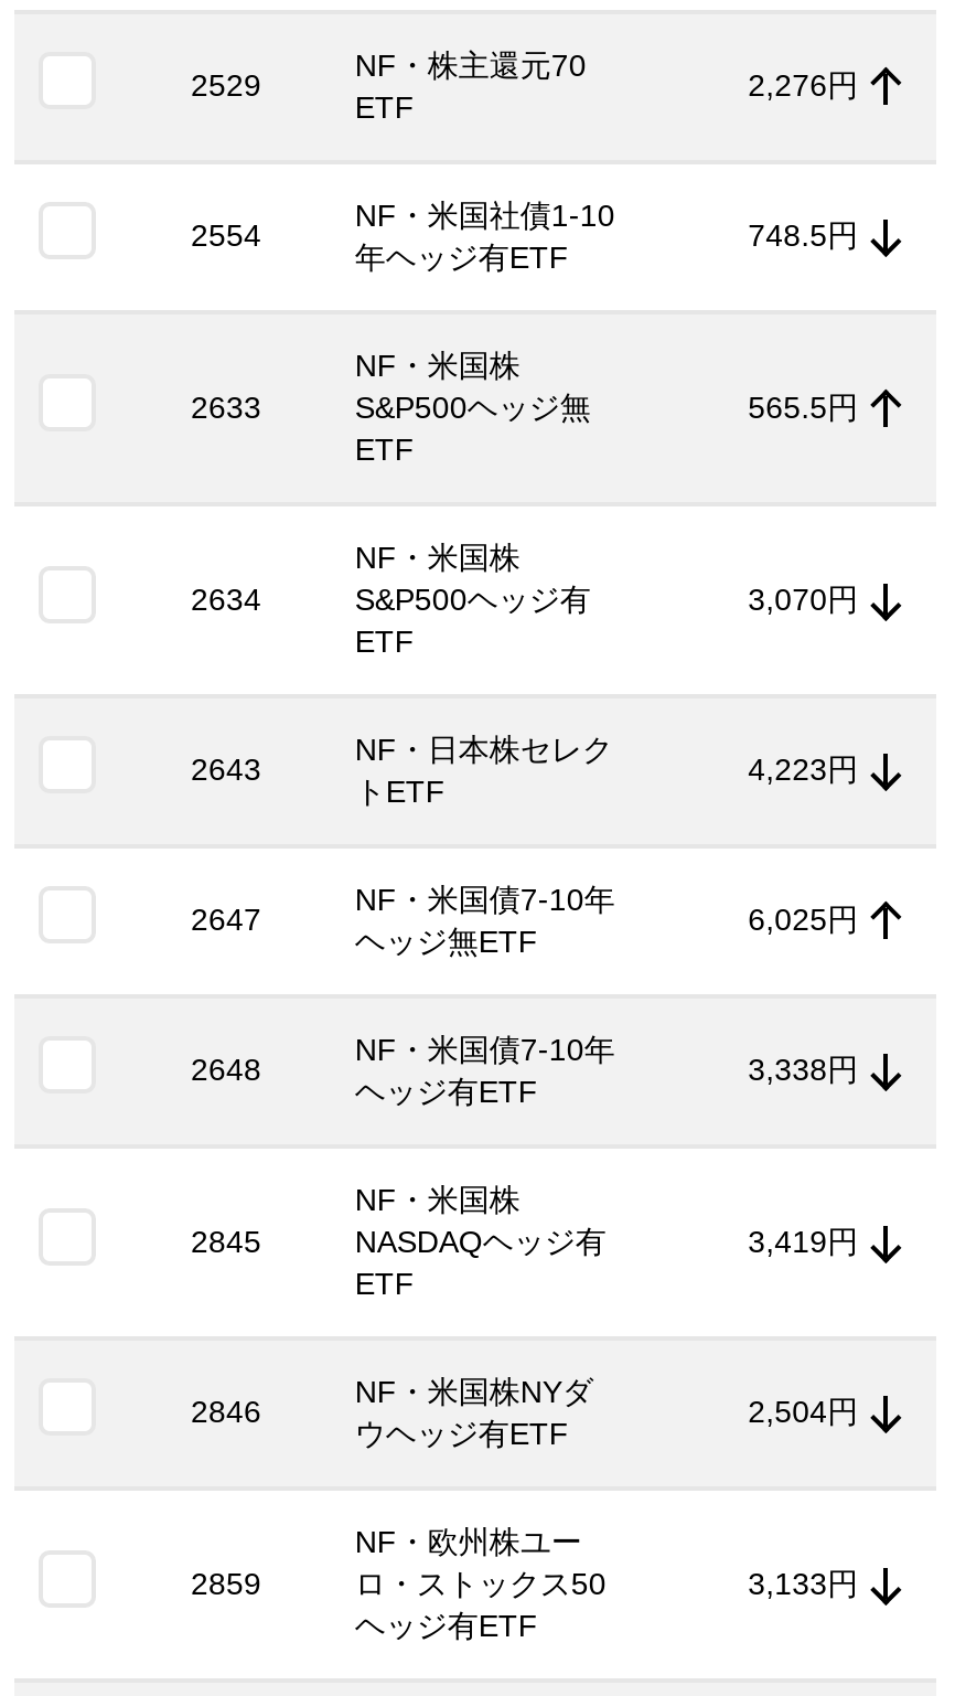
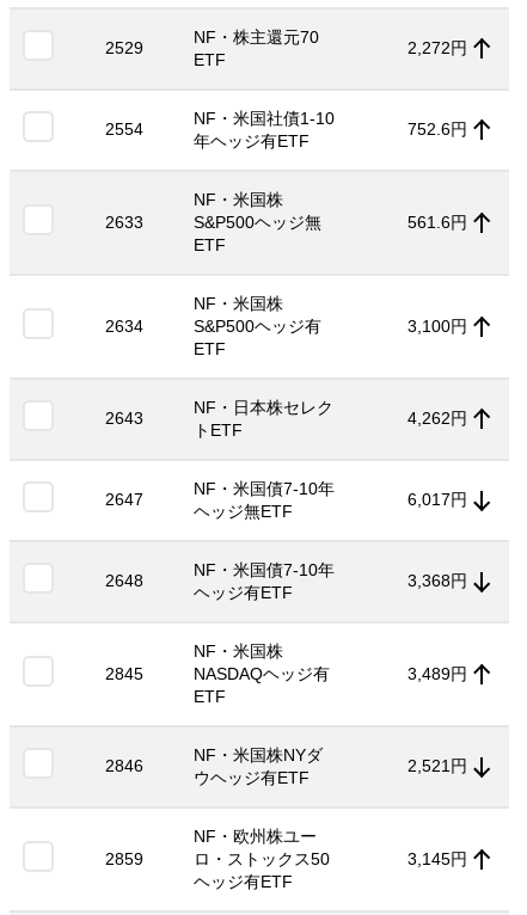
[748,67,858,103] 2,276円 -> [407,38,467,57] 2,272円
[748,217,858,253] 748.5円 -> [407,119,467,139] 752.6円
[748,390,858,425] 565.5円 -> [407,213,467,232] 561.6円
[748,582,858,617] 3,070円 -> [407,317,467,336] 3,100円
[748,751,858,787] 4,223円 -> [407,409,467,428] 4,262円
[748,902,858,937] 6,025円 -> [407,490,467,509] 6,017円
[748,1052,858,1087] 3,338円 -> [407,571,467,590] 3,368円
[748,1224,858,1259] 3,419円 -> [407,664,467,683] 3,489円
[748,1394,858,1429] 2,504円 -> [407,756,467,775] 2,521円
[748,1566,858,1601] 3,133円 -> [407,849,467,868] 3,145円

